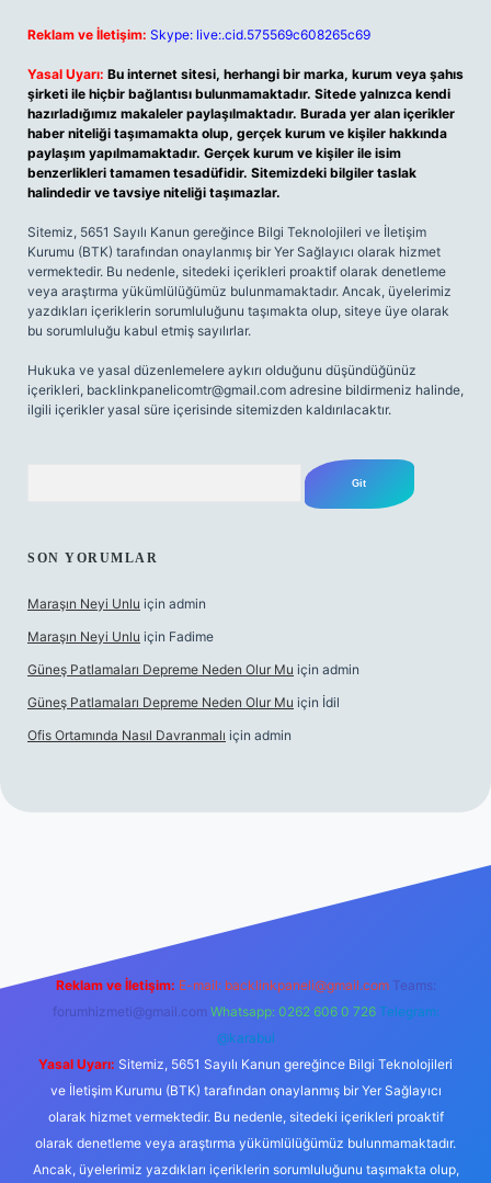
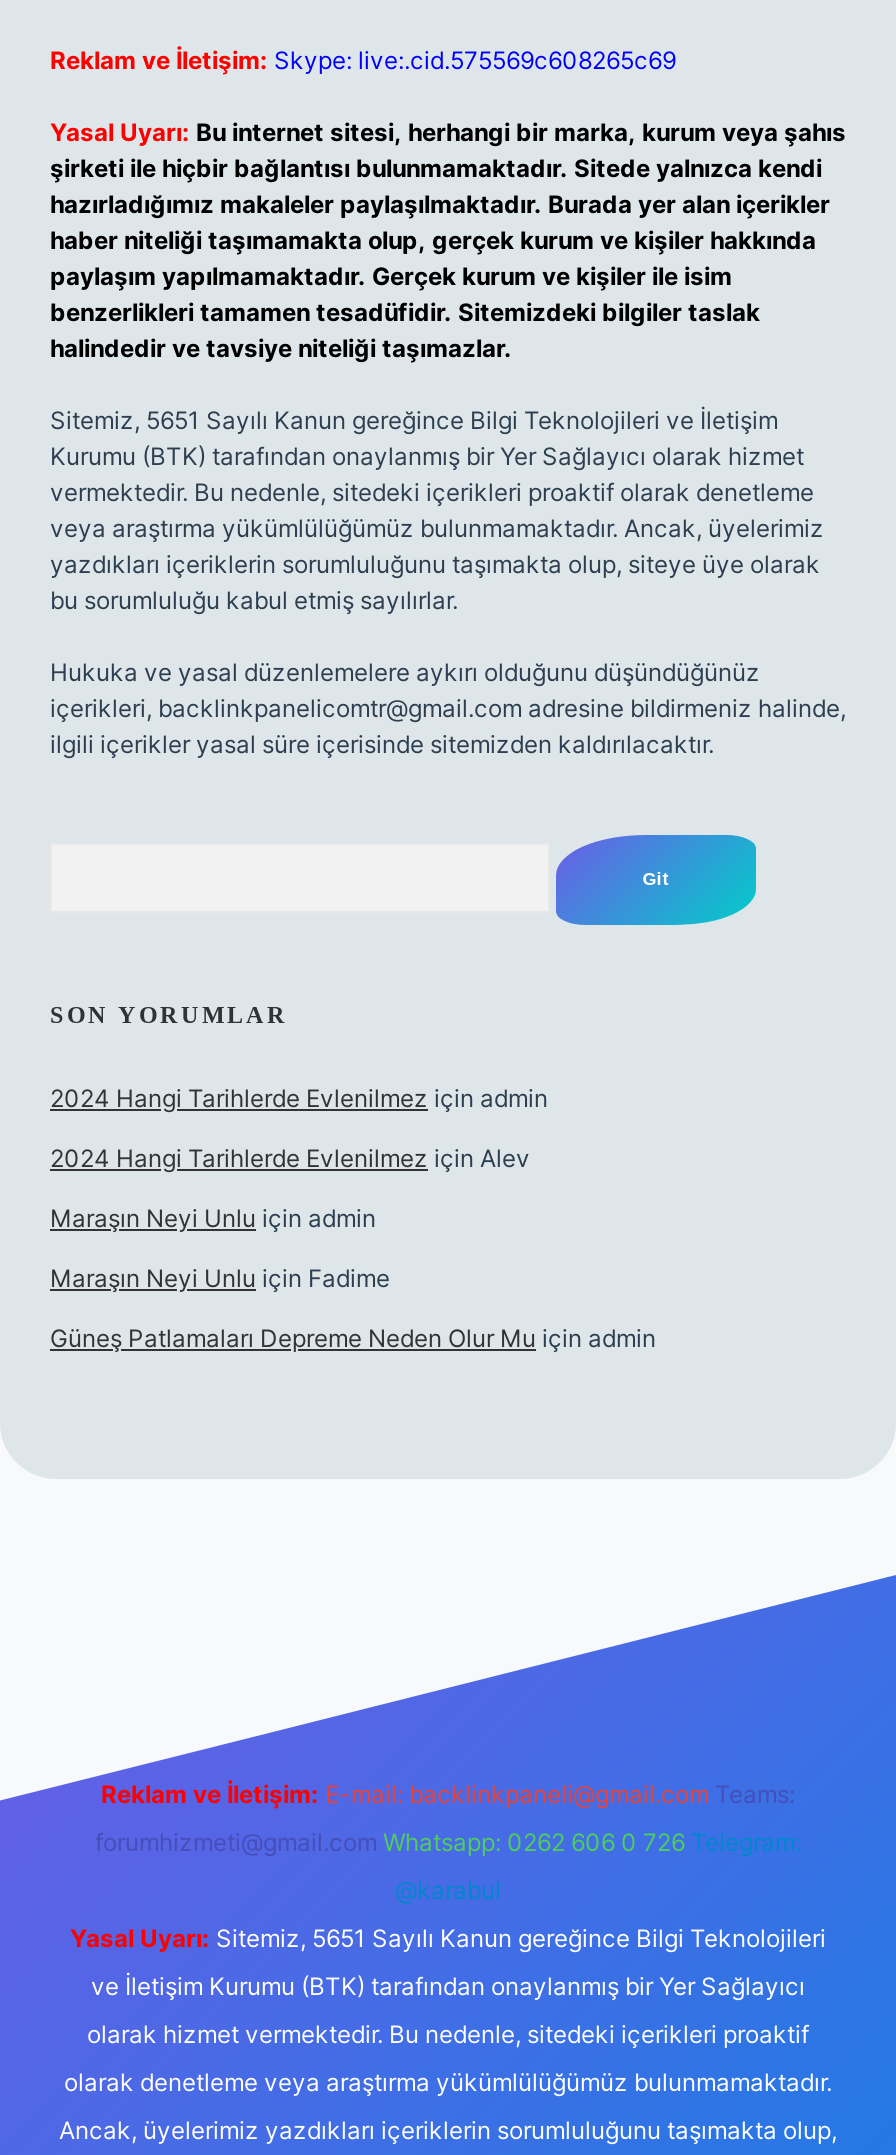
none -> [50,1083,548,1173] 2024 Hangi Tarihlerde Evlenilmez için admin | 2024 Hangi Tarihlerde Evlenilmez için Alev
moved [27,595,359,678] -> [50,1203,656,1353]: Maraşın Neyi Unlu için admin | Maraşın Neyi Unlu için Fadime | Güneş Patlamaları Depreme Neden Olur Mu için admin
[27,694,340,743] Güneş Patlamaları Depreme Neden Olur Mu için İdil | Ofis Ortamında Nasıl Davranmalı için admin -> none

